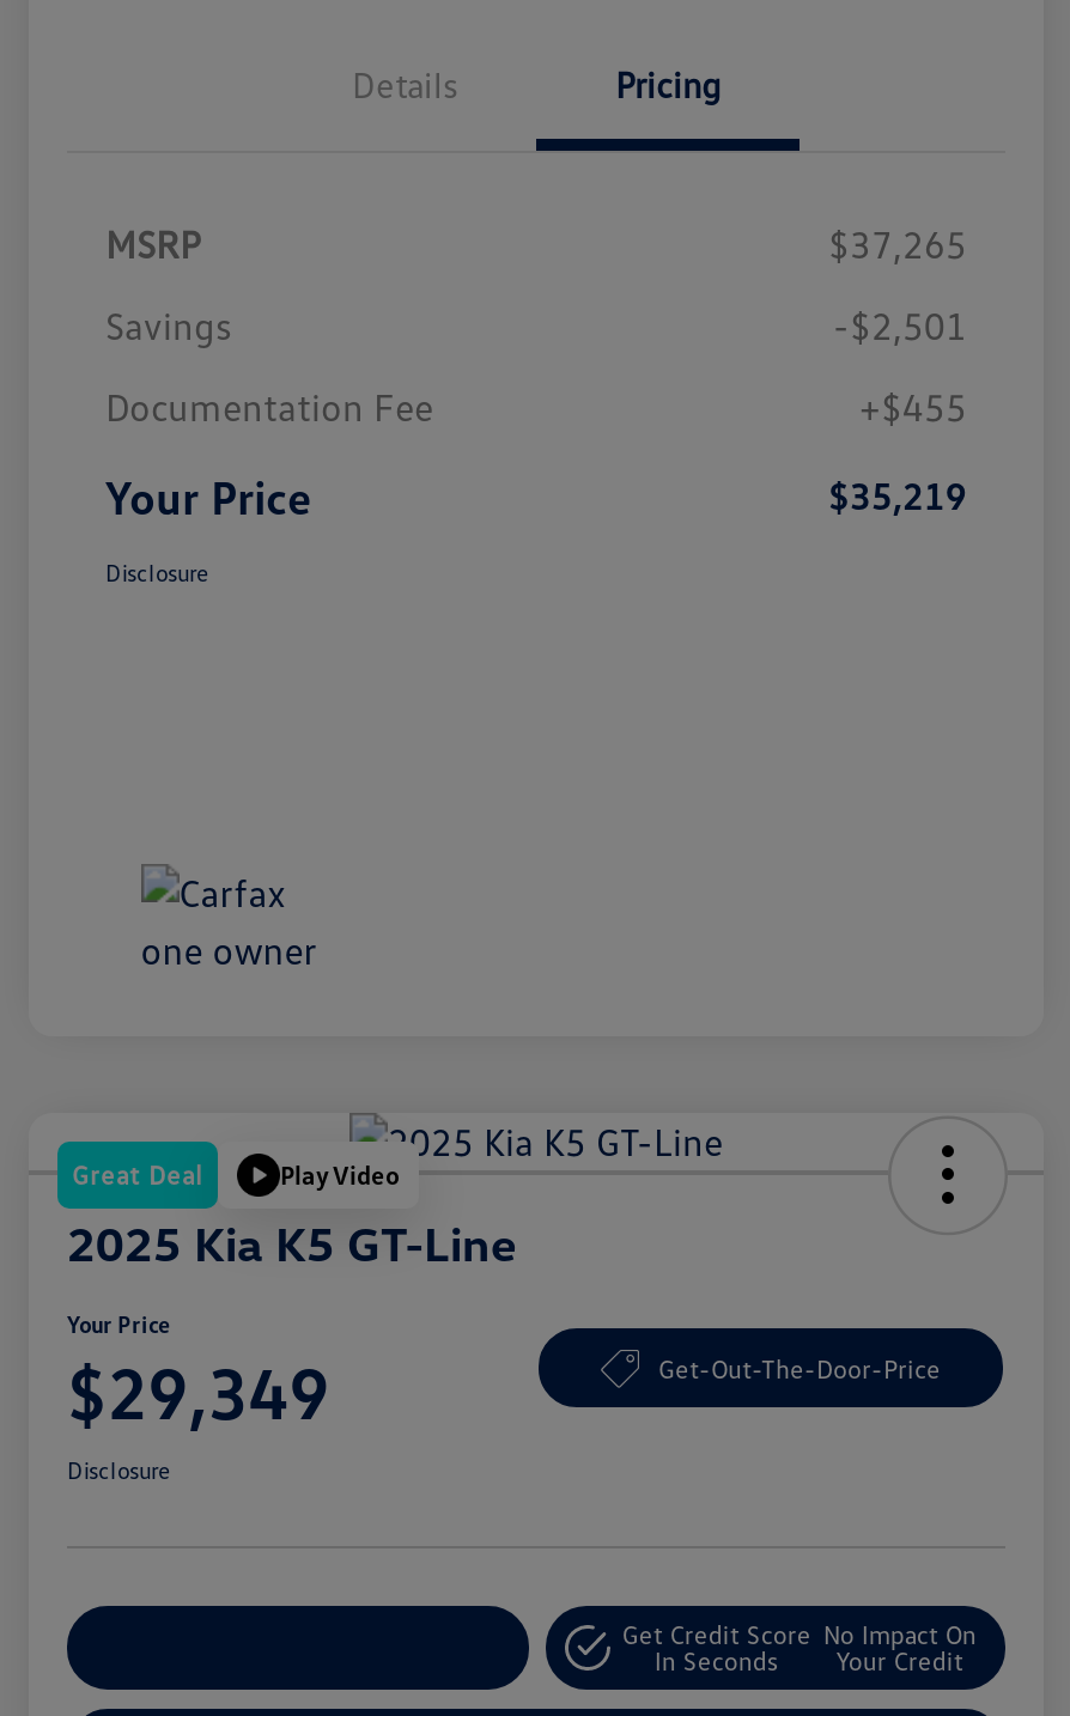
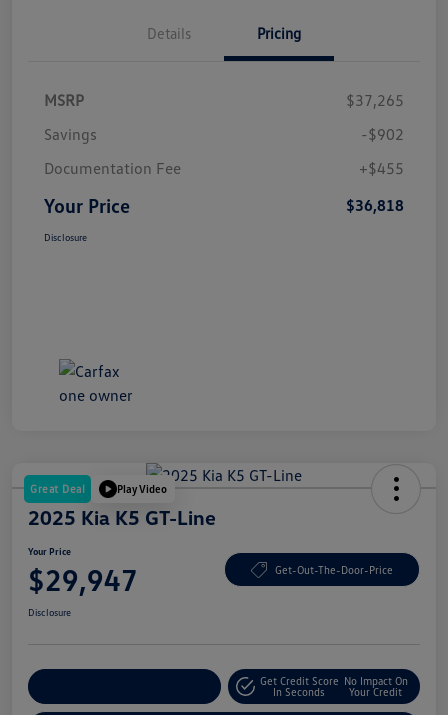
[833,301,967,349] -$2,501 -> [361,124,404,144] -$902
[828,471,967,519] $35,219 -> [346,195,404,215] $36,818
[67,1347,330,1436] $29,349 -> [28,561,138,598] $29,947

